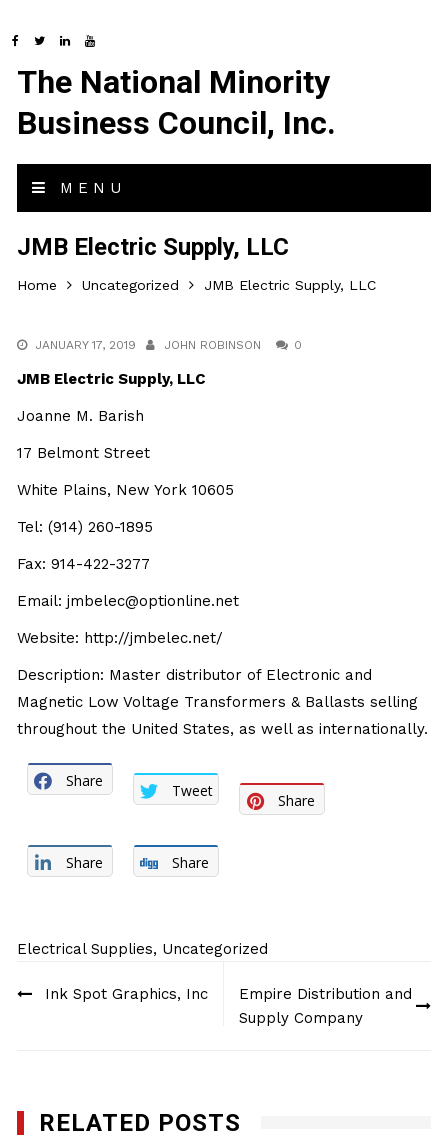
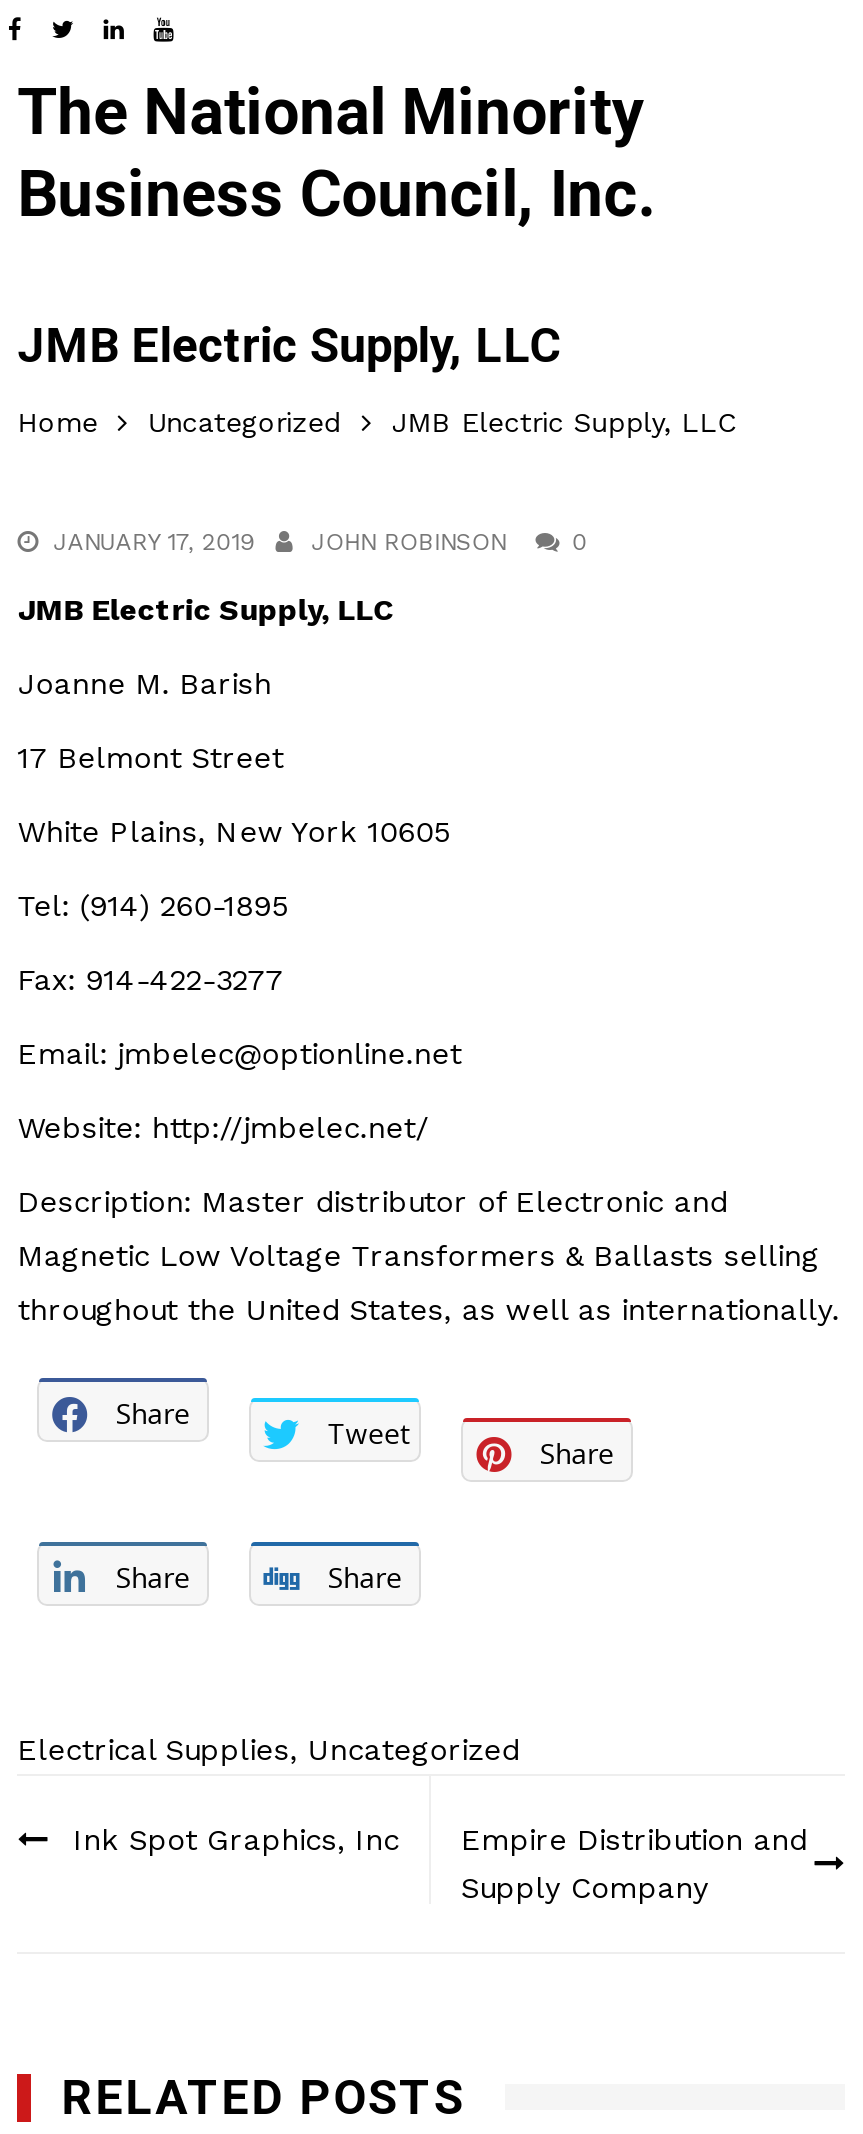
[50,179,126,197] MENU -> none

